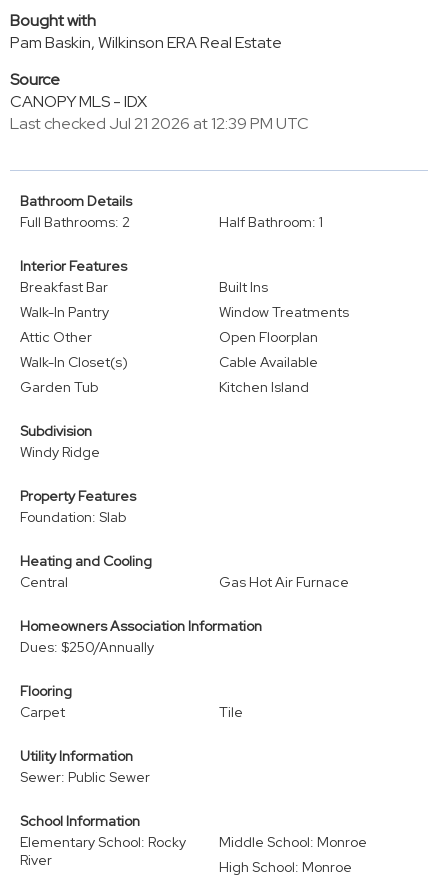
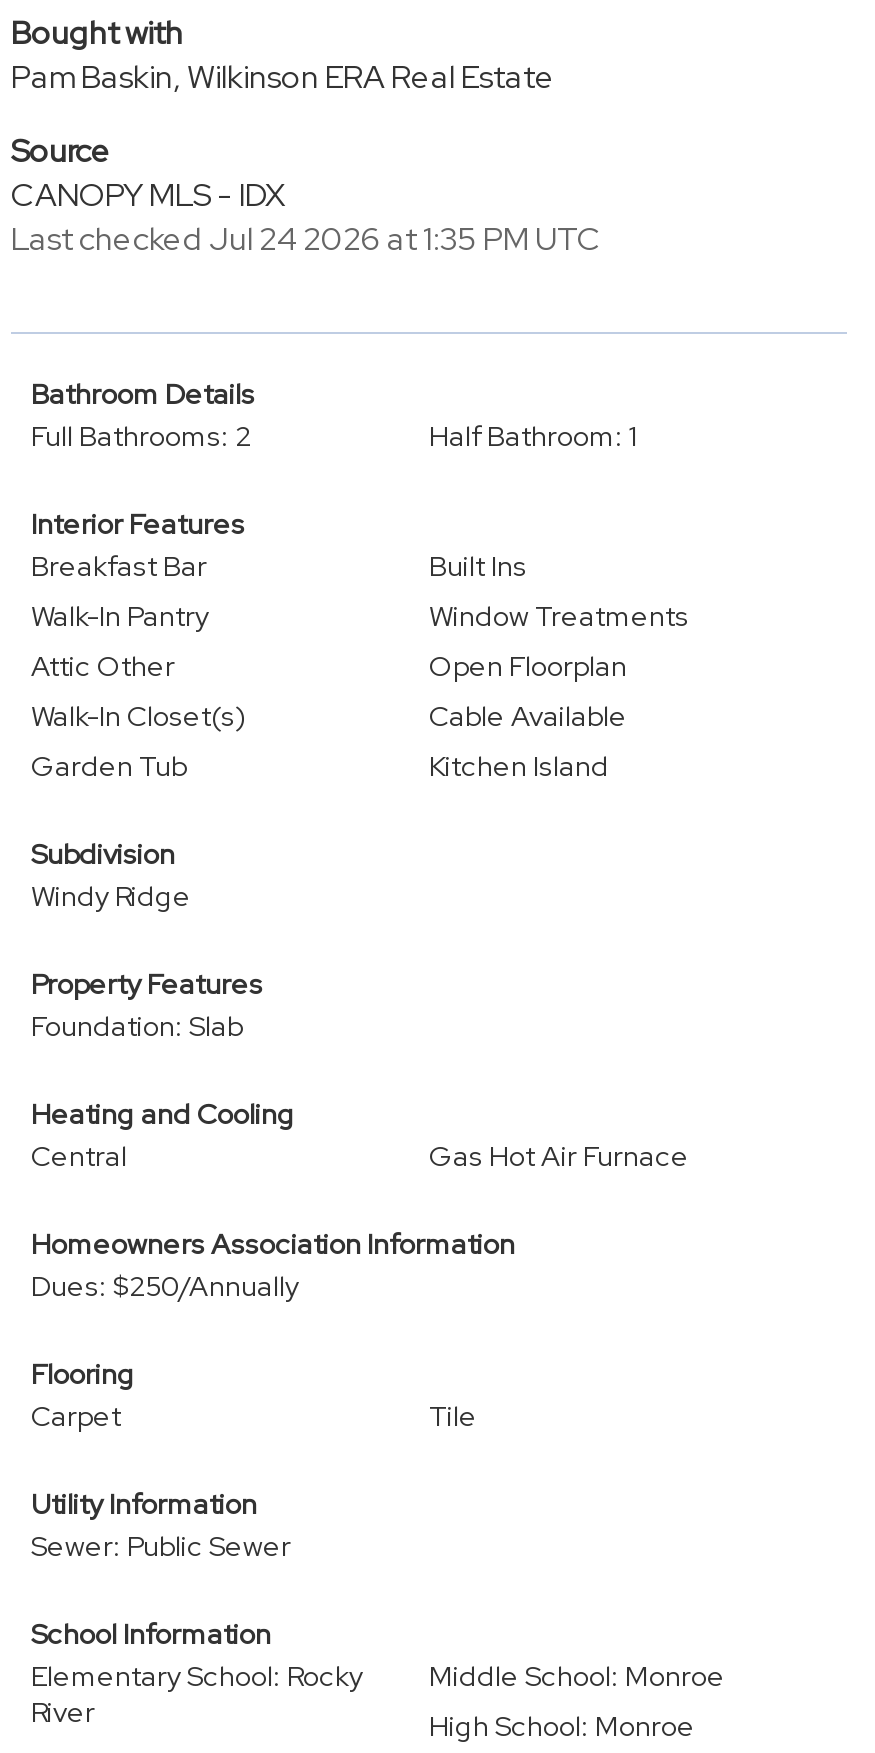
[10,113,309,134] Last checked Jul 21 2026 at 12:39 PM UTC -> [11,218,601,260] Last checked Jul 24 2026 at 1:35 PM UTC

